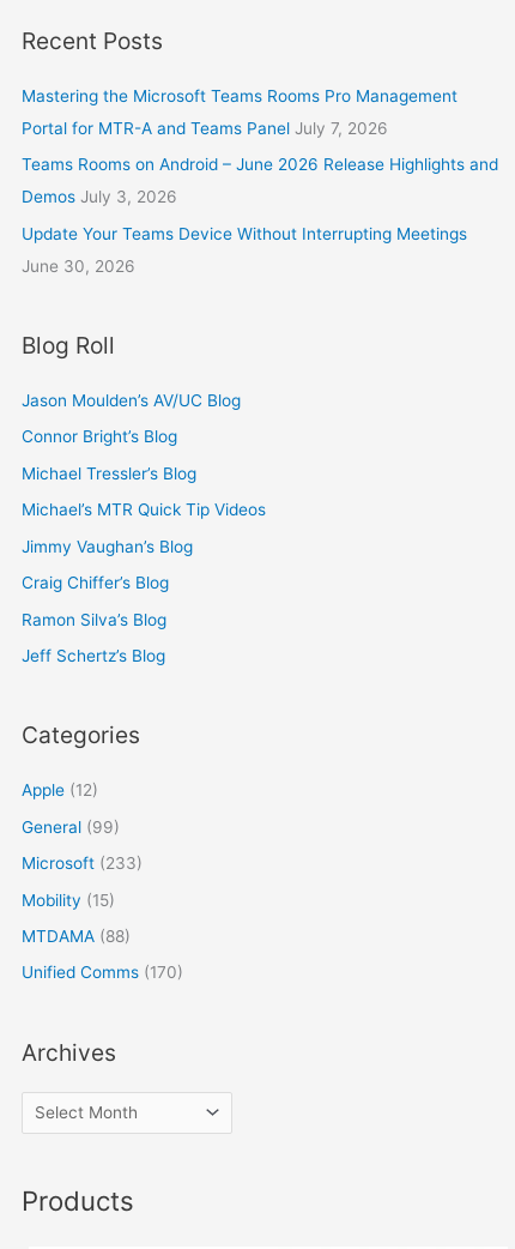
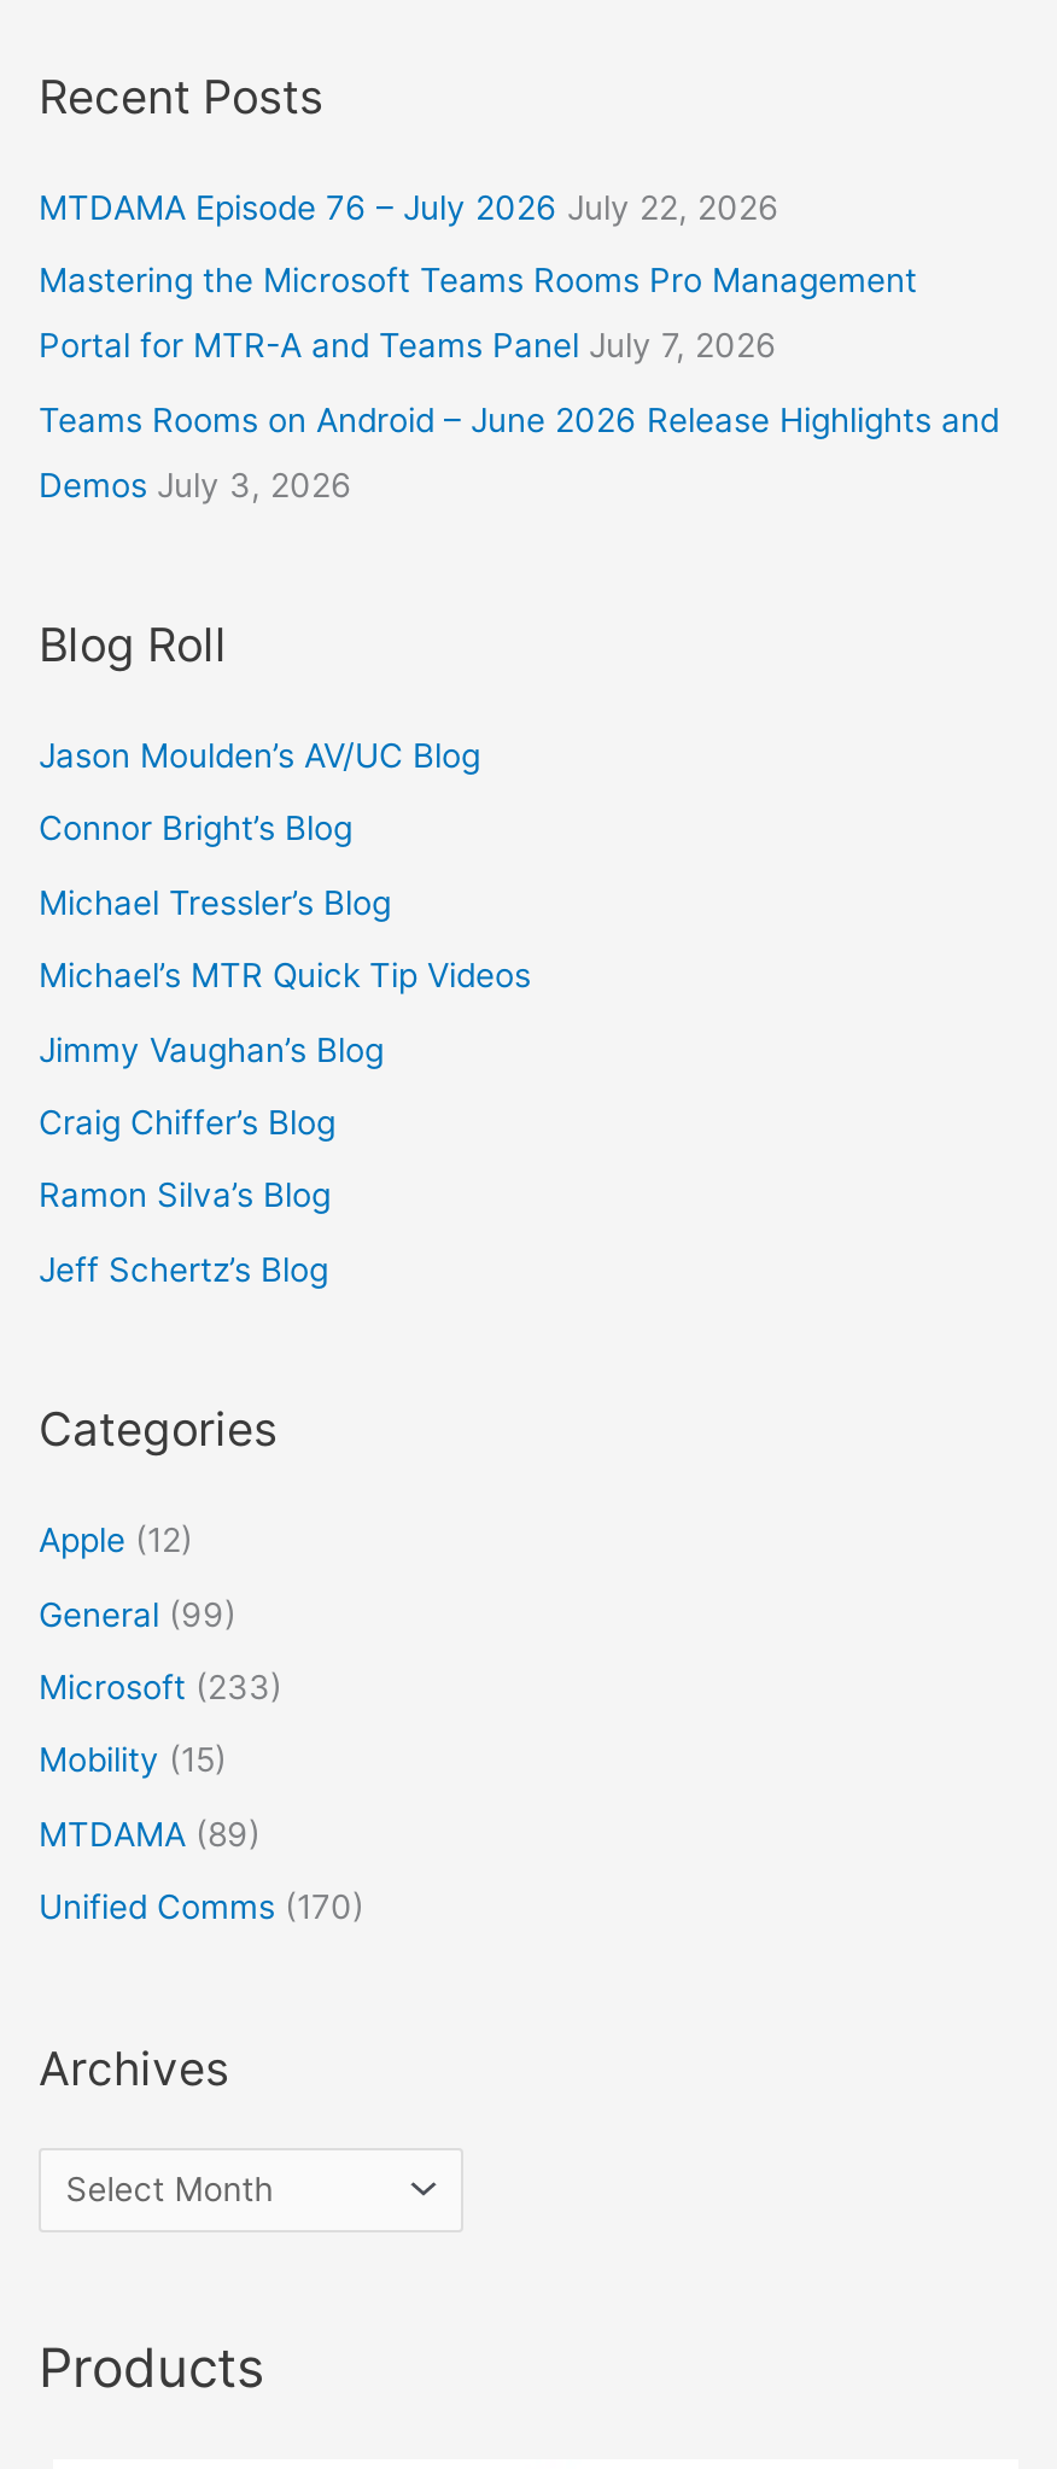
none -> [39,188,779,226] MTDAMA Episode 76 – July 2026 July 22, 2026
moved [22,86,498,206] -> [39,261,999,503]: Mastering the Microsoft Teams Rooms Pro Management | Portal for MTR-A and Teams Panel July 7, 2026 | Teams Rooms on Android – June 2026 Release Highlights and | Demos July 3, 2026
[22,224,467,275] Update Your Teams Device Without Interrupting Meetings | June 30, 2026 -> none
[22,927,131,946] MTDAMA (88) -> [39,1815,261,1854] MTDAMA (89)

